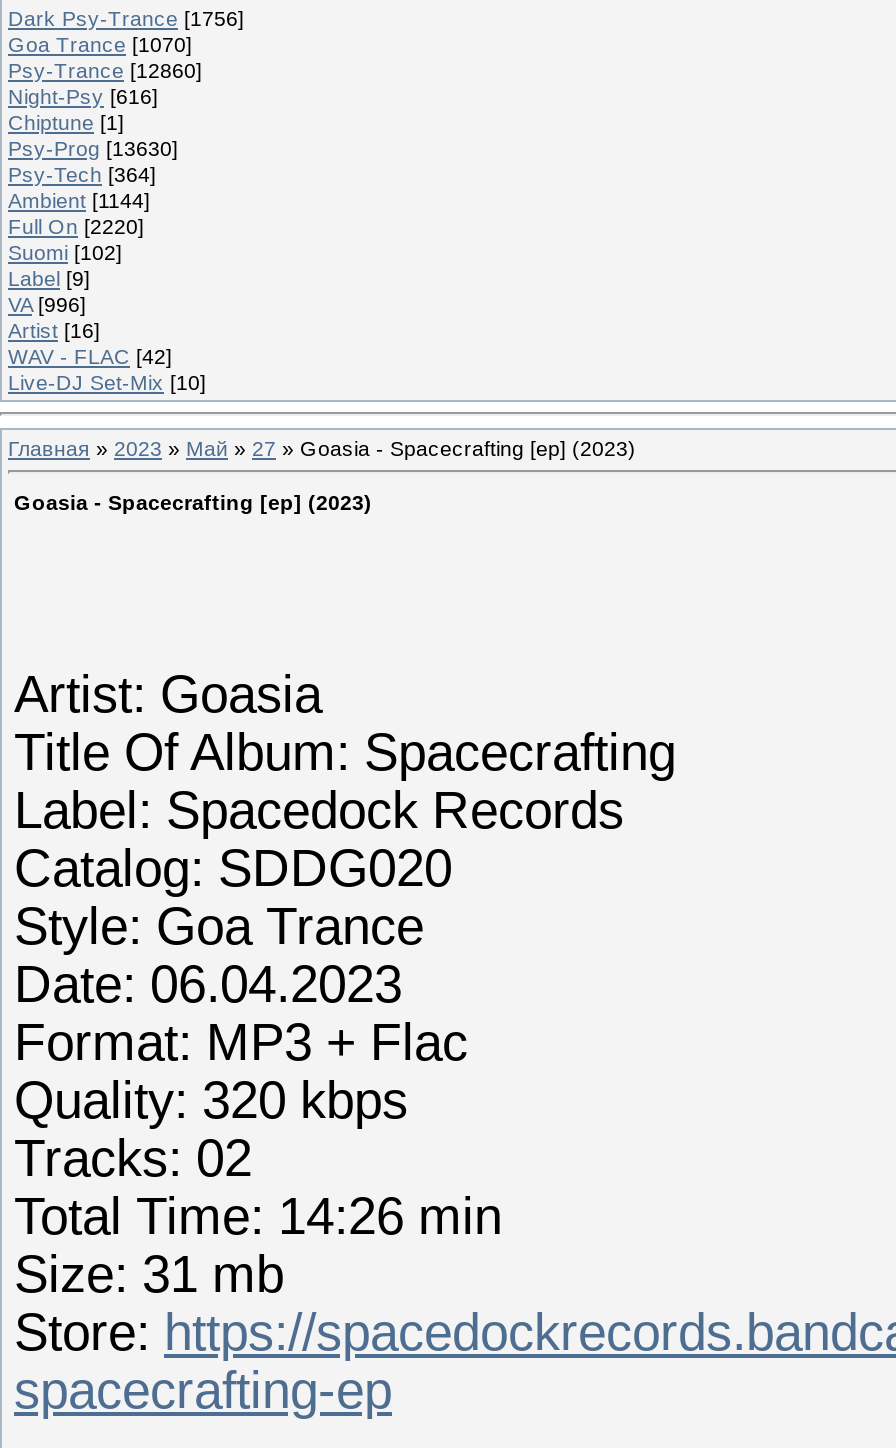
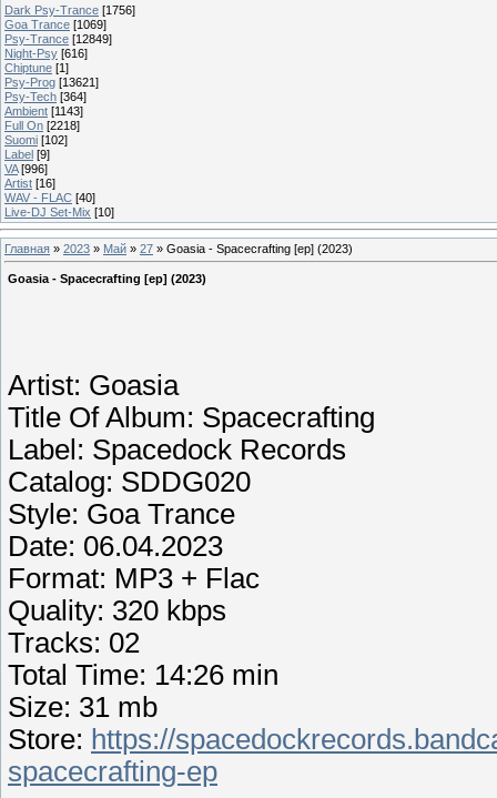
[8,32,192,56] Goa Trance [1070] -> [4,18,106,31] Goa Trance [1069]
[8,58,202,82] Psy-Trance [12860] -> [4,32,112,46] Psy-Trance [12849]
[8,136,178,160] Psy-Prog [13630] -> [4,75,99,89] Psy-Prog [13621]
[8,188,150,212] Ambient [1144] -> [4,104,83,118] Ambient [1143]
[8,214,144,238] Full On [2220] -> [4,119,80,132] Full On [2218]
[8,344,172,368] WAV - FLAC [42] -> [4,191,95,204] WAV - FLAC [40]

